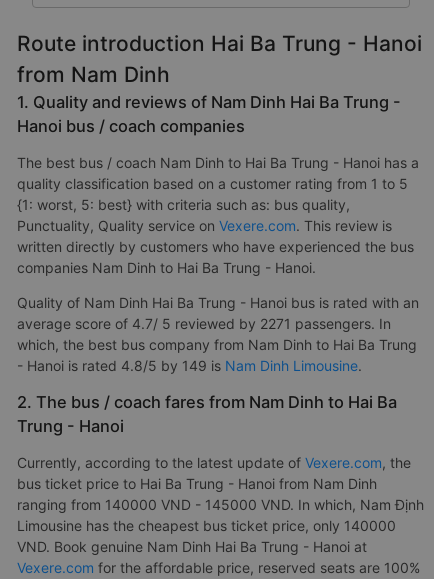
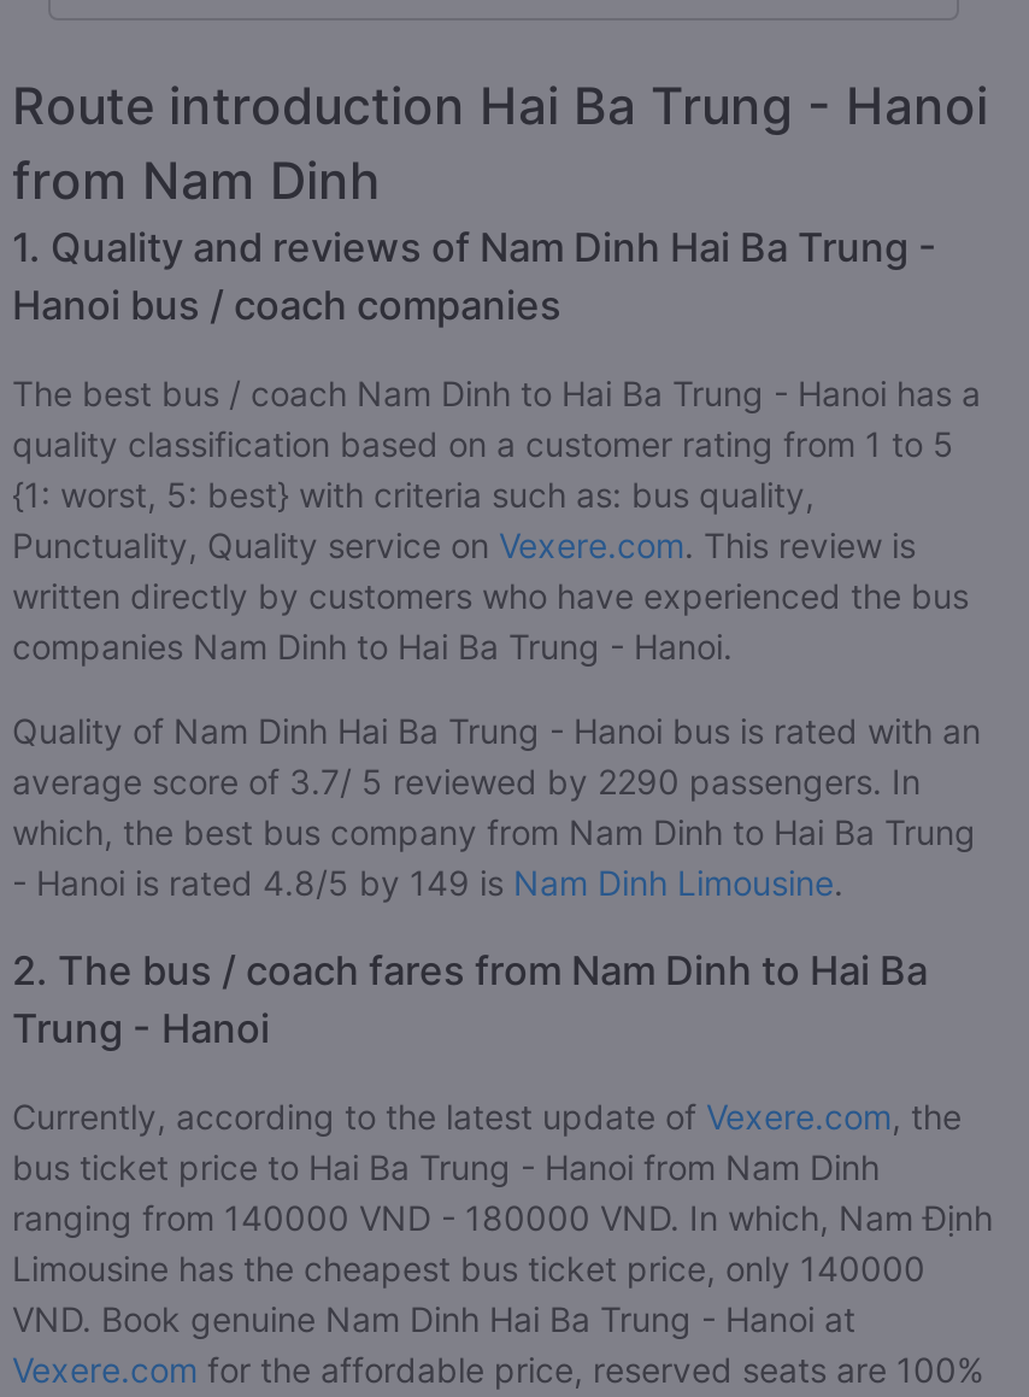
[17,315,391,332] average score of 4.7/ 5 reviewed by 2271 passengers. In -> [12,761,921,802] average score of 3.7/ 5 reviewed by 2290 passengers. In
[17,496,424,513] ranging from 140000 VND - 145000 VND. In which, Nam Định -> [12,1197,993,1238] ranging from 140000 VND - 180000 VND. In which, Nam Định

